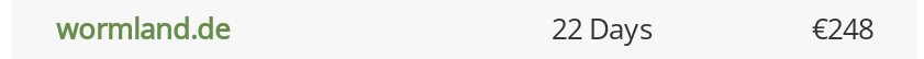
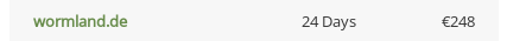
[552,9,653,48] 22 Days -> [301,11,356,32] 24 Days

